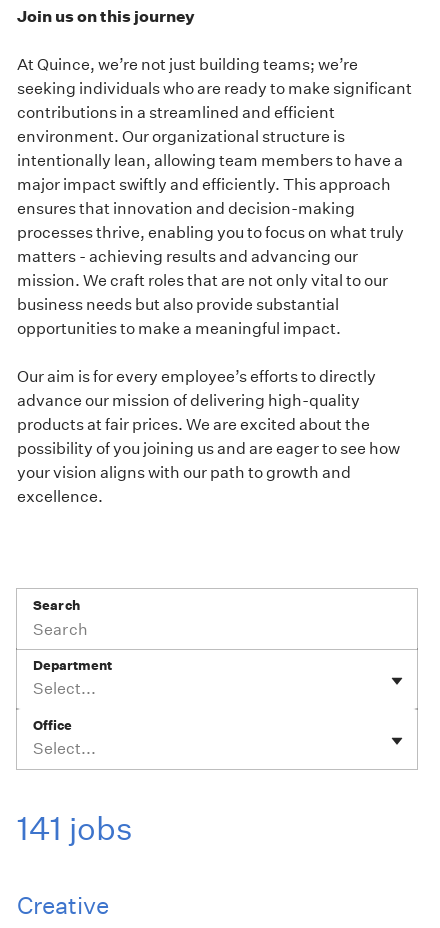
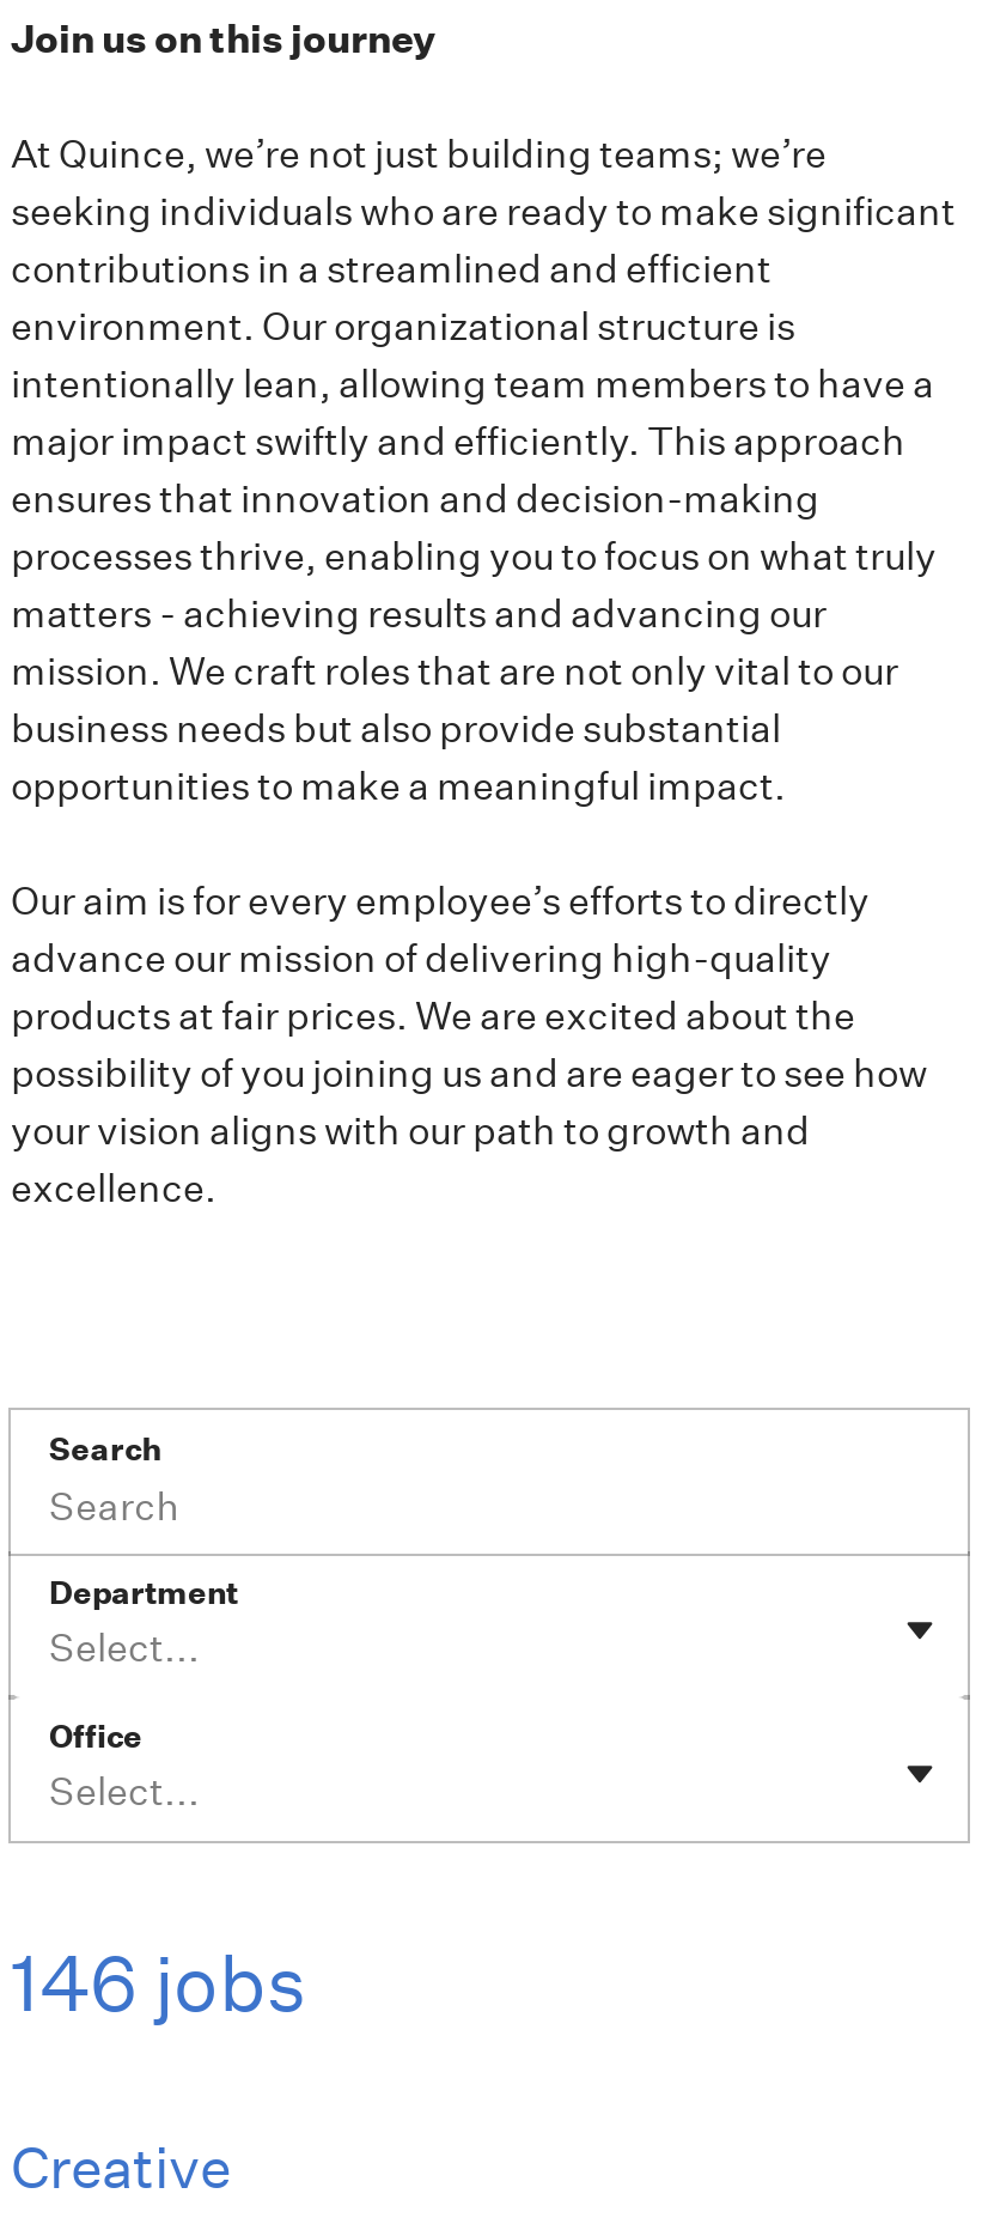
[17,809,133,848] 141 jobs -> [11,1937,307,2030] 146 jobs

